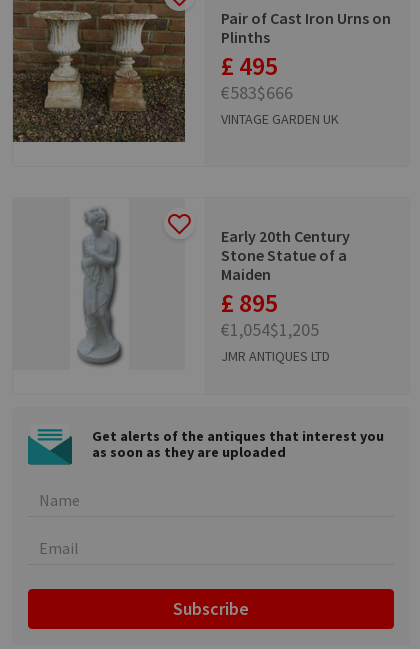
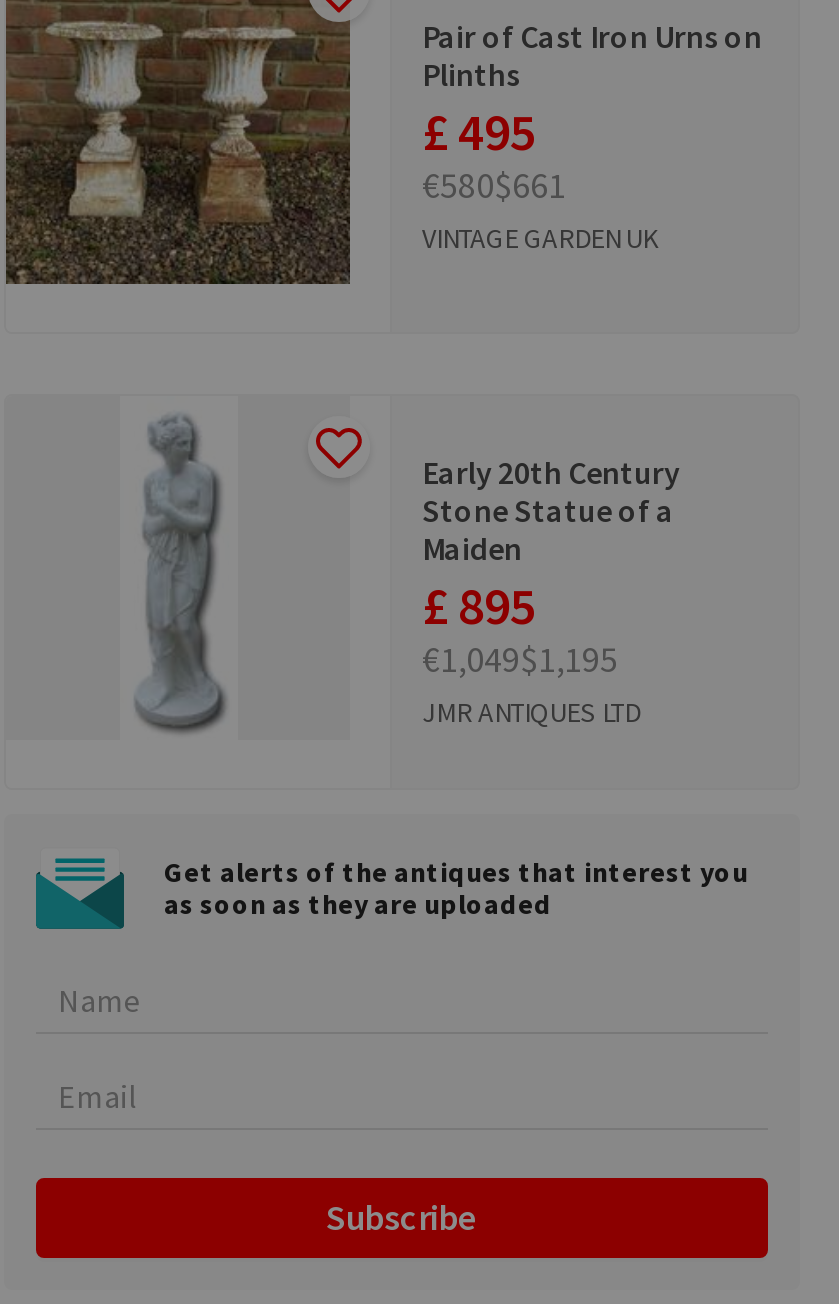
[221,80,293,103] €583$666 -> [422,161,566,207] €580$661
[221,318,319,341] €1,054$1,205 -> [422,636,618,682] €1,049$1,195

